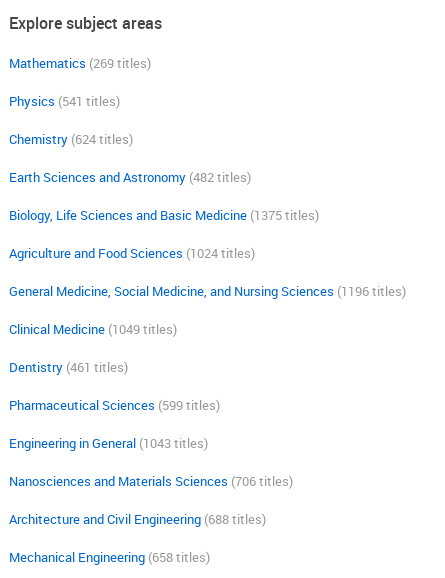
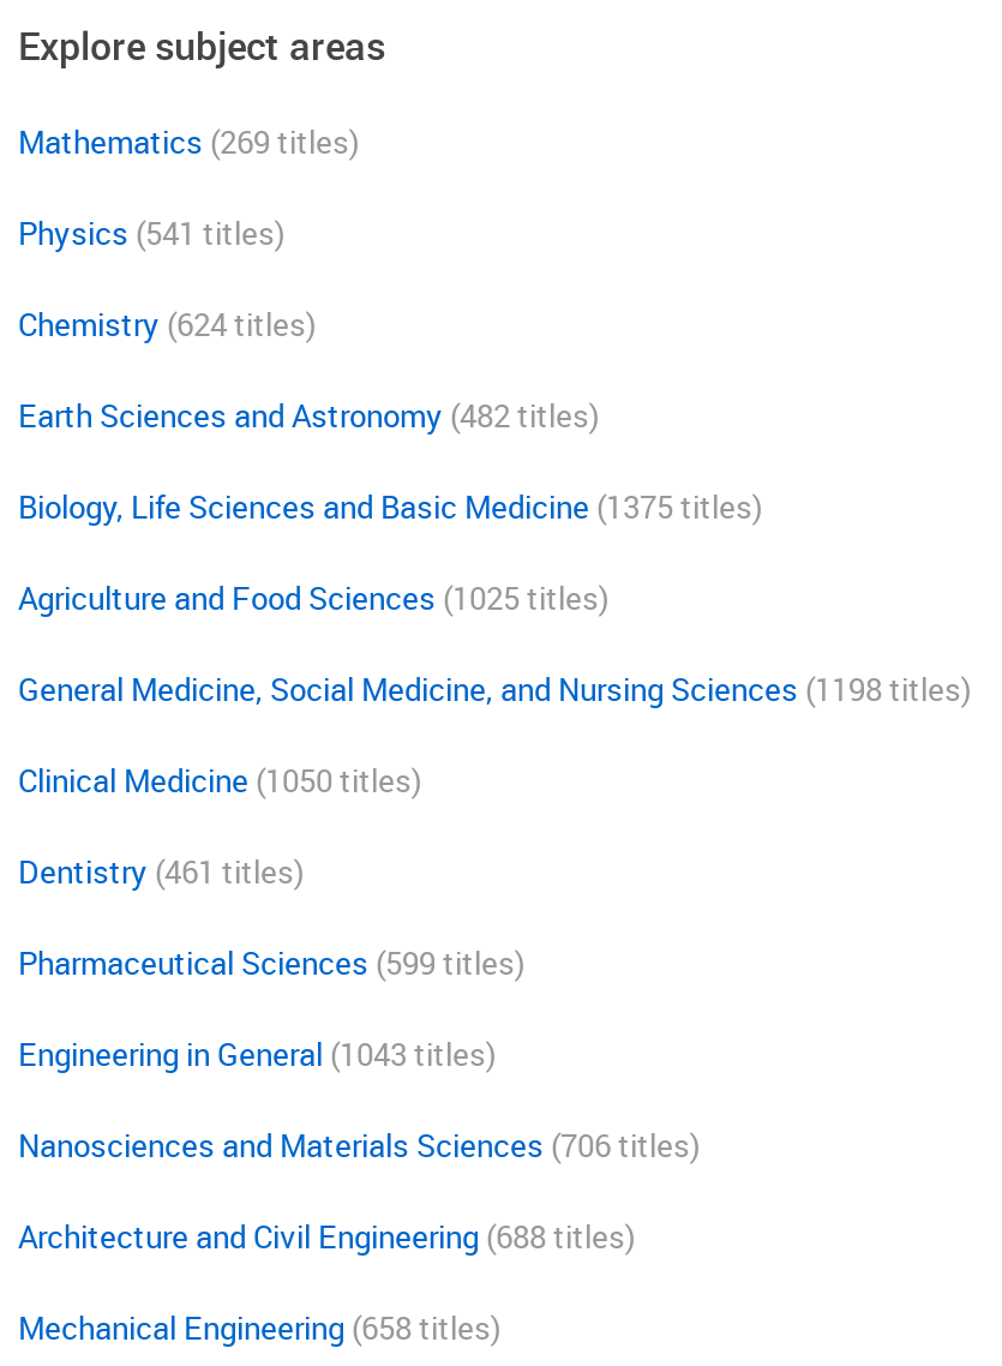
[9,244,255,262] Agriculture and Food Sciences (1024 titles) -> [18,576,608,619] Agriculture and Food Sciences (1025 titles)
[9,282,406,300] General Medicine, Social Medicine, and Nursing Sciences (1196 titles) -> [18,667,971,711] General Medicine, Social Medicine, and Nursing Sciences (1198 titles)
[9,320,177,338] Clinical Medicine (1049 titles) -> [18,759,421,802] Clinical Medicine (1050 titles)

